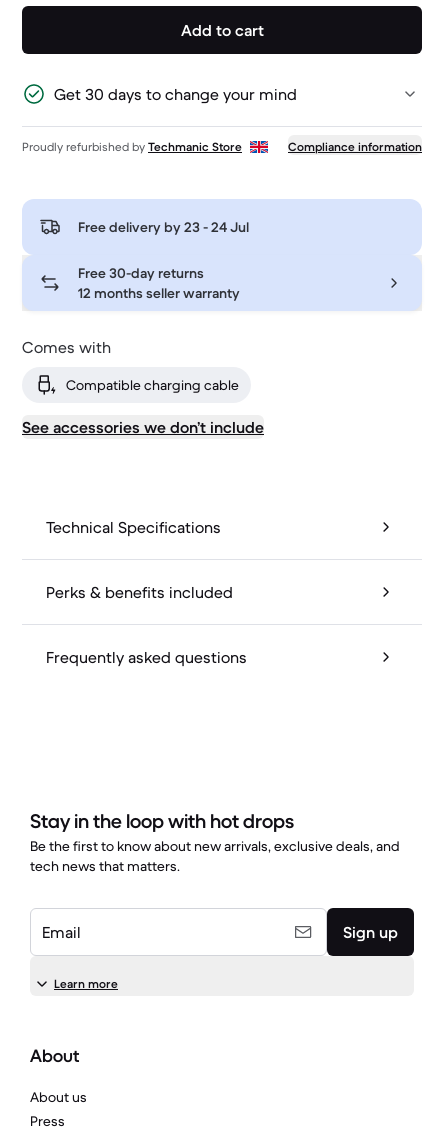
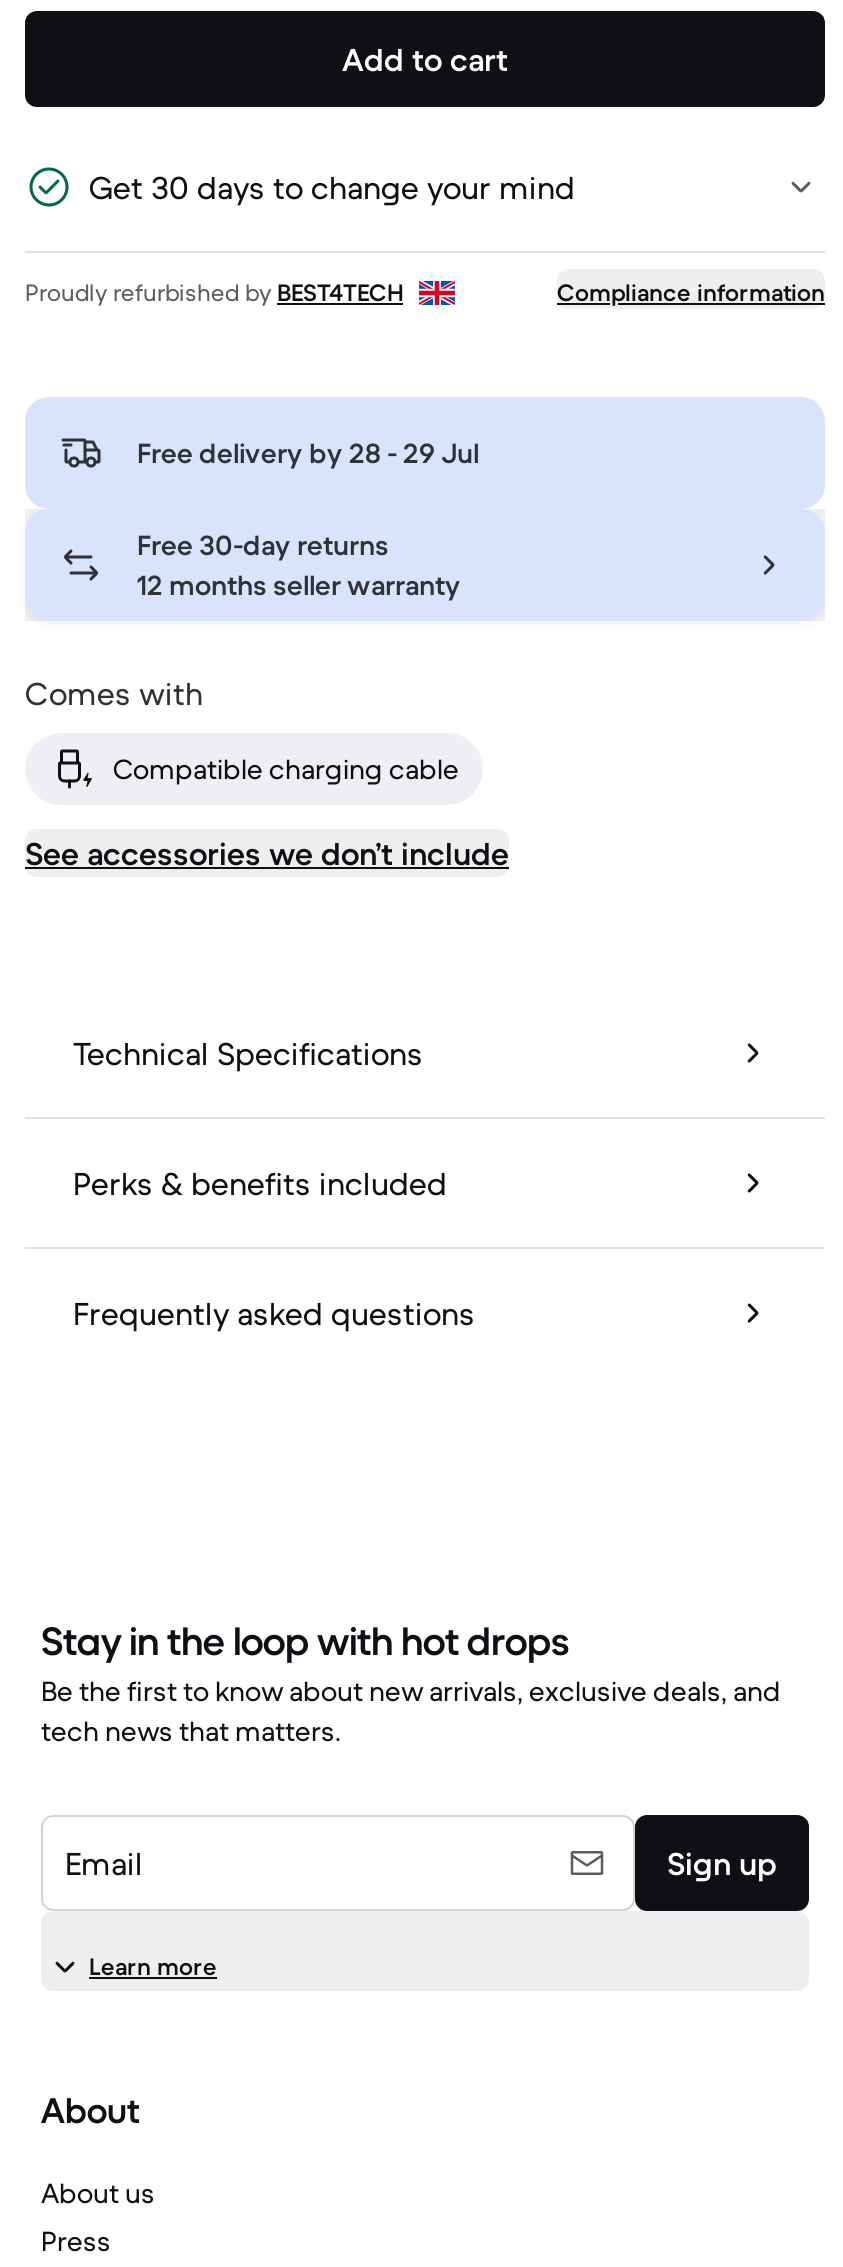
[22,139,242,154] Proudly refurbished by Techmanic Store -> [25,277,403,307] Proudly refurbished by BEST4TECH
[78,218,249,236] Free delivery by 23 - 24 Jul -> [137,435,479,471] Free delivery by 28 - 29 Jul

